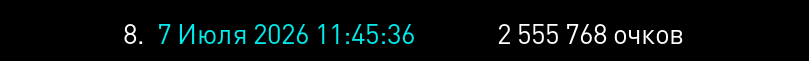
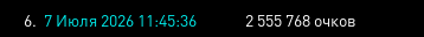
[123,14,415,50] 8. 7 Июля 2026 11:45:36 -> [24,9,197,30] 6. 7 Июля 2026 11:45:36

